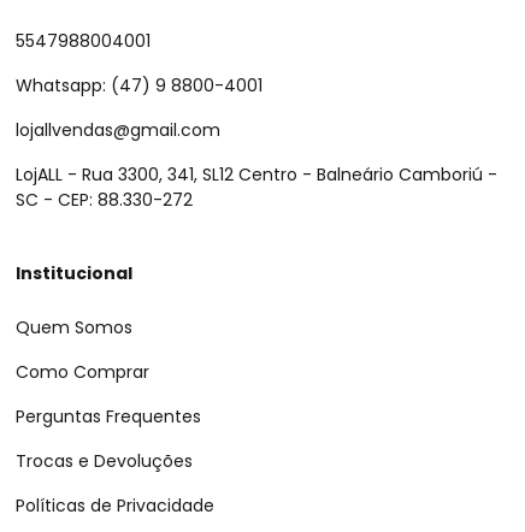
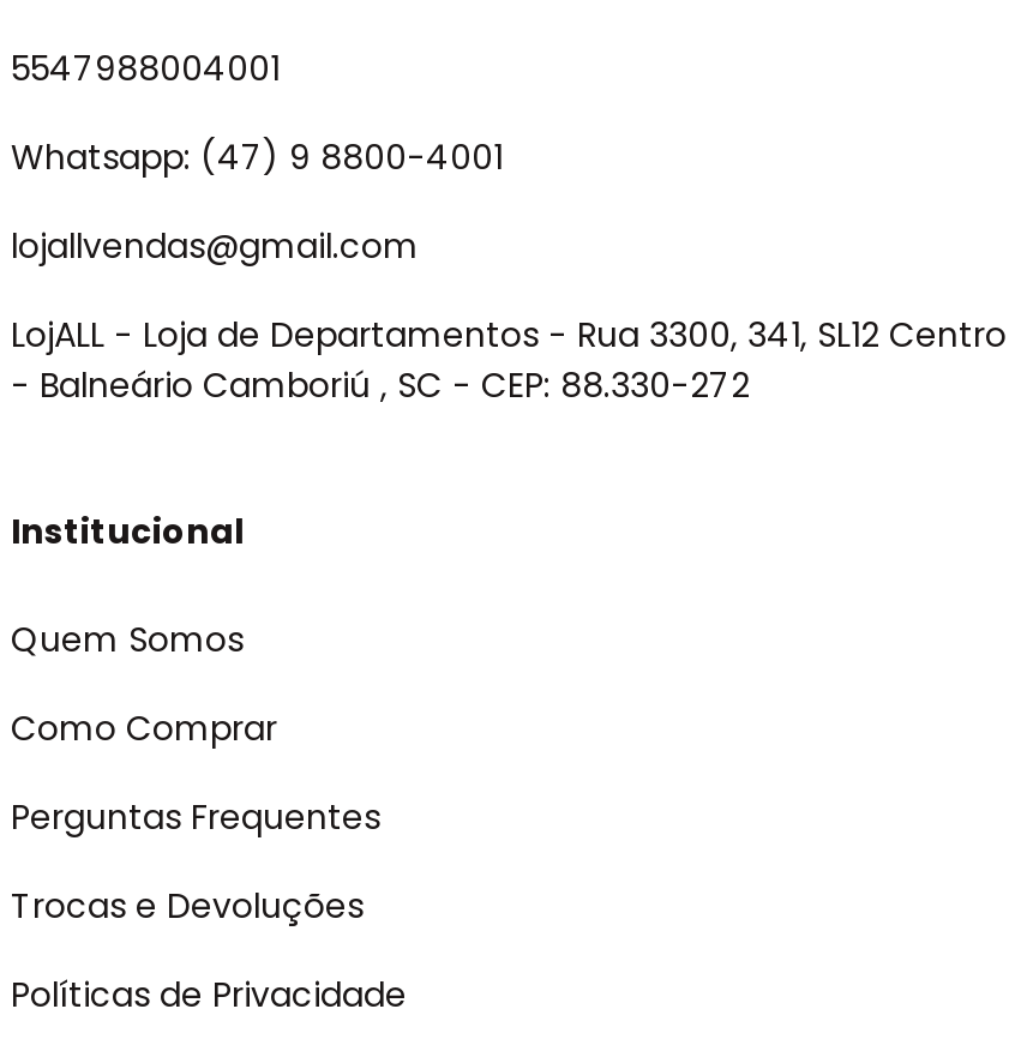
[16,163,497,212] LojALL - Rua 3300, 341, SL12 Centro - Balneário Camboriú - | SC - CEP: 88.330-272 -> [11,309,1007,408] LojALL - Loja de Departamentos - Rua 3300, 341, SL12 Centro | - Balneário Camboriú , SC - CEP: 88.330-272

